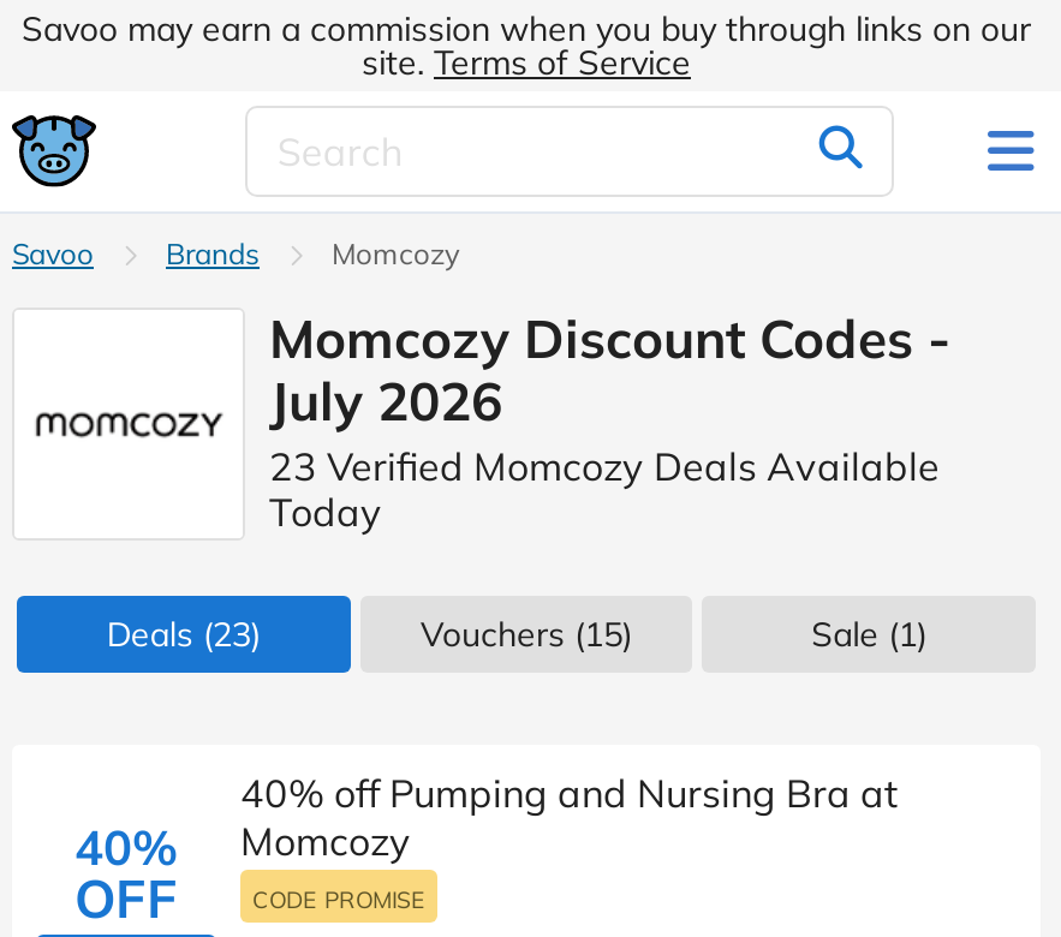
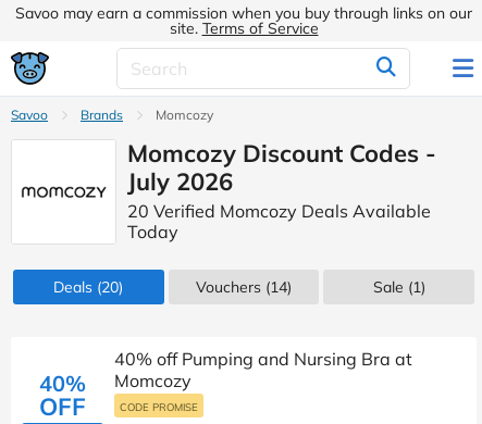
[269,442,940,490] 23 Verified Momcozy Deals Available -> [127,200,431,222] 20 Verified Momcozy Deals Available
[106,613,260,656] Deals (23) -> [54,277,123,297] Deals (20)
[421,613,632,656] Vouchers (15) -> [196,277,292,297] Vouchers (14)

